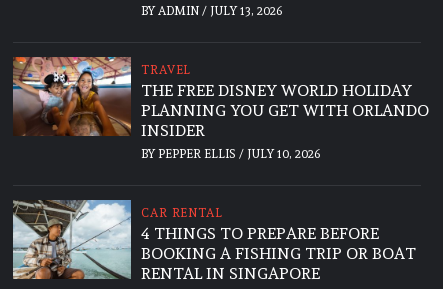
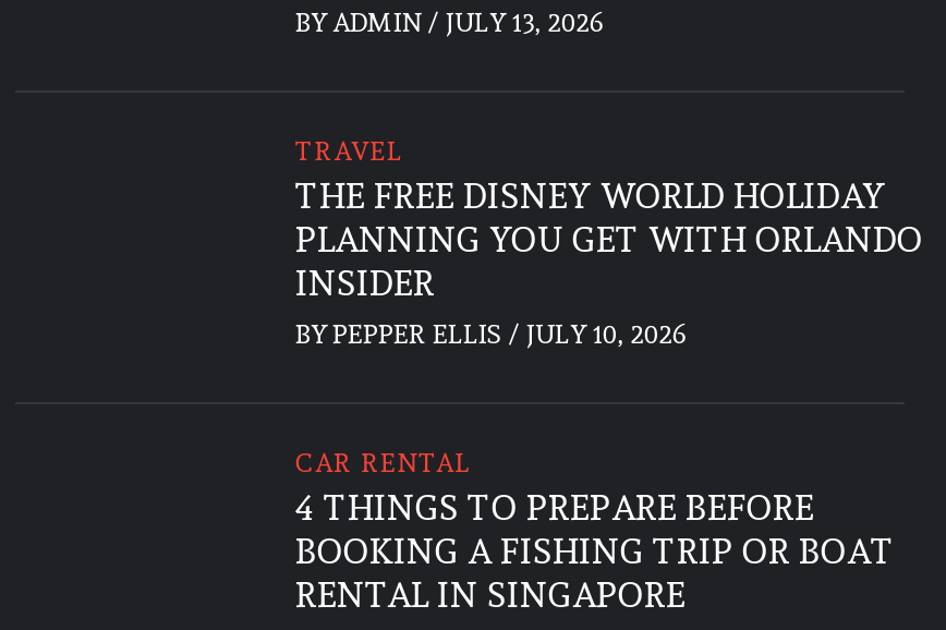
[12,56,132,137] [image] -> none
[12,199,132,280] [image] -> none

